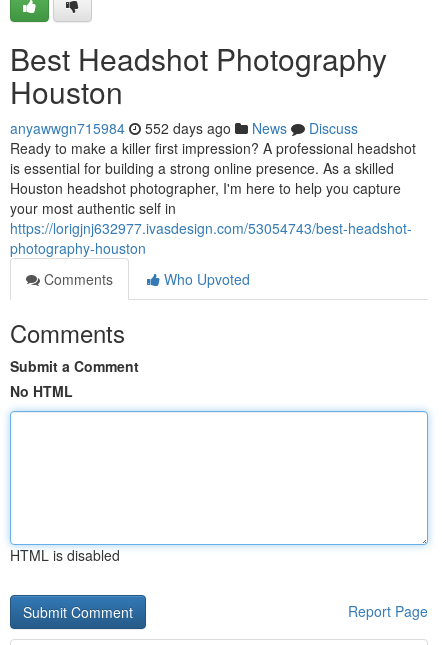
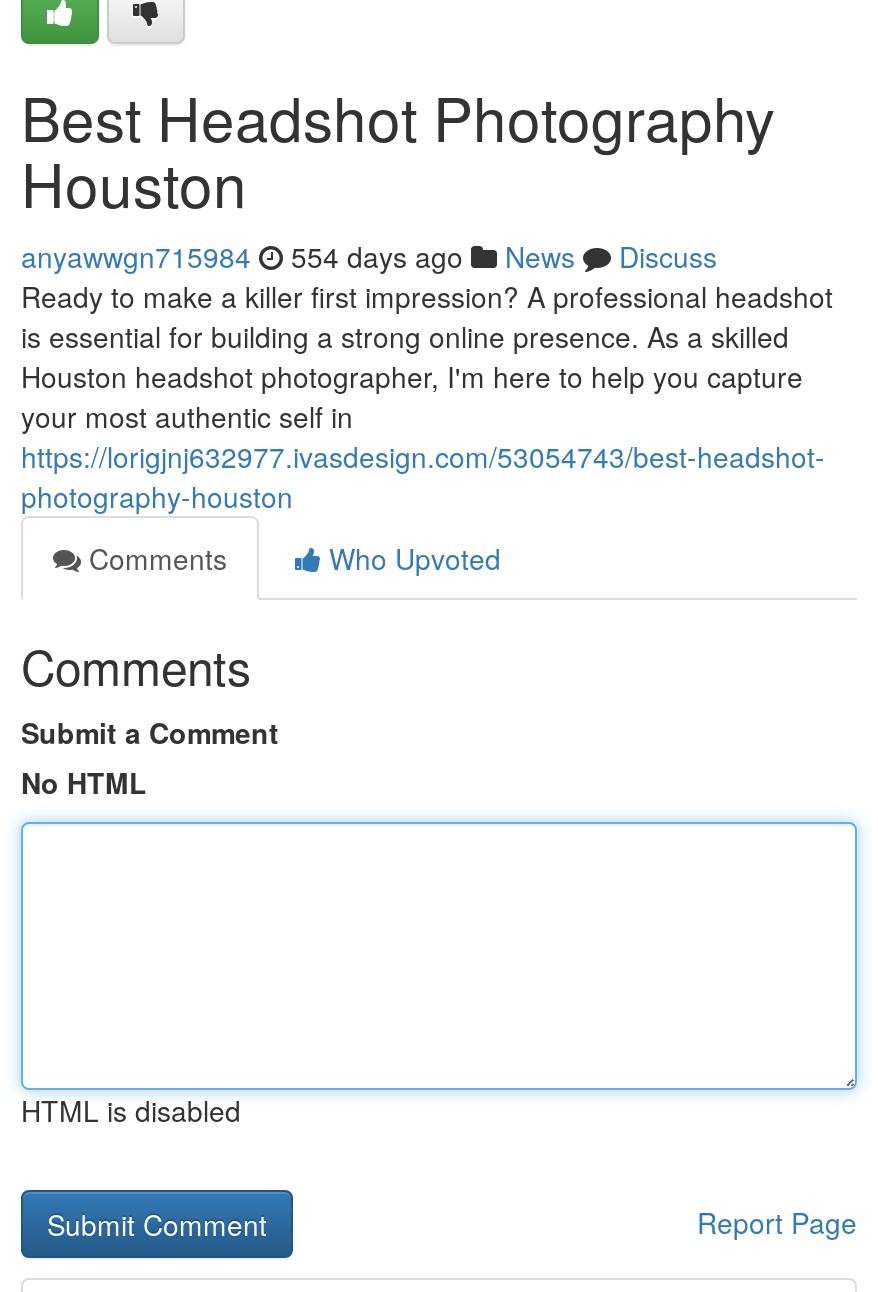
[10,118,358,138] anyawwgn715984 552 days ago News Discuss -> [21,236,717,276] anyawwgn715984 554 days ago News Discuss

